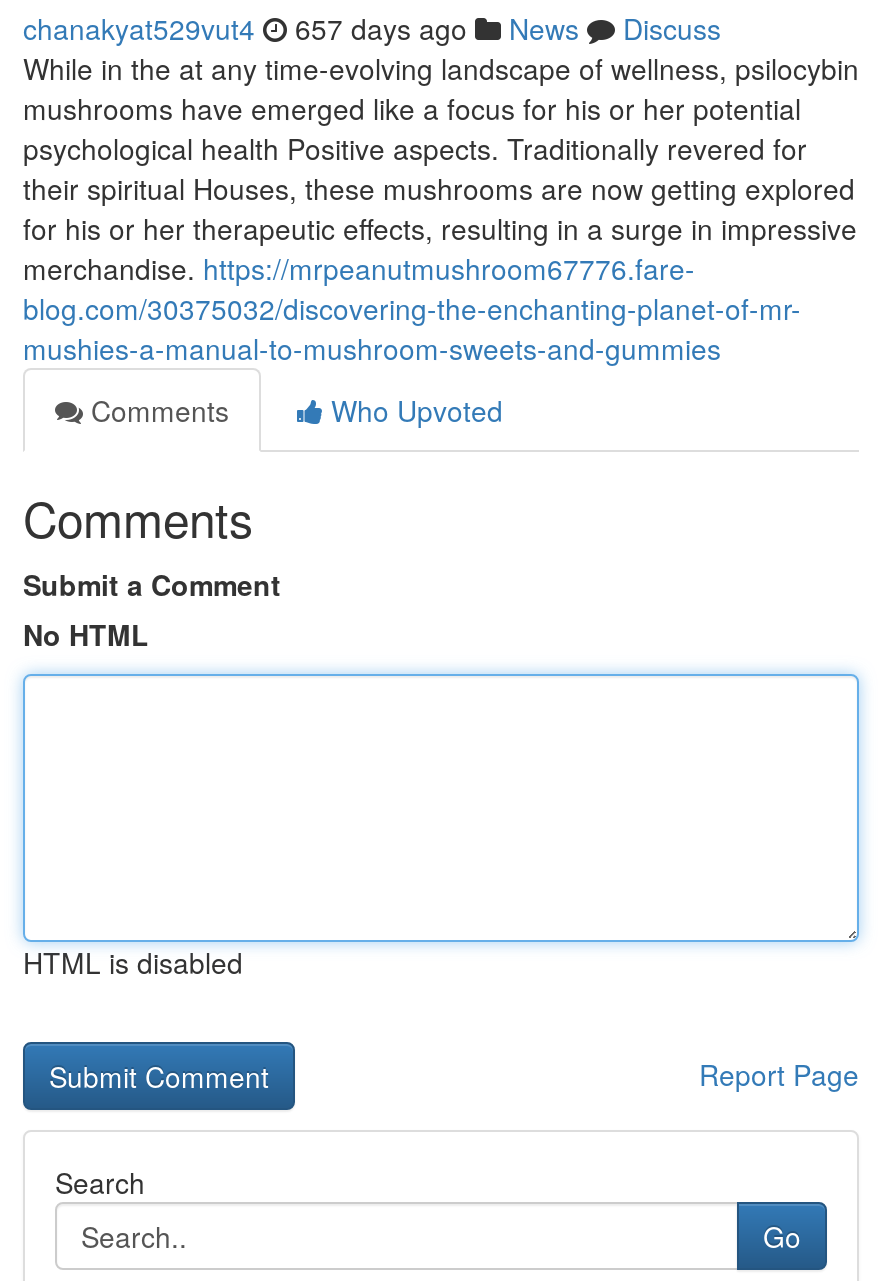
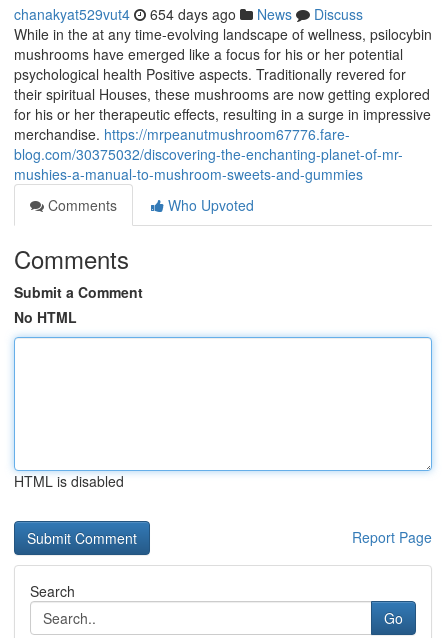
[23,8,721,48] chanakyat529vut4 657 days ago News Discuss -> [14,4,363,24] chanakyat529vut4 654 days ago News Discuss

